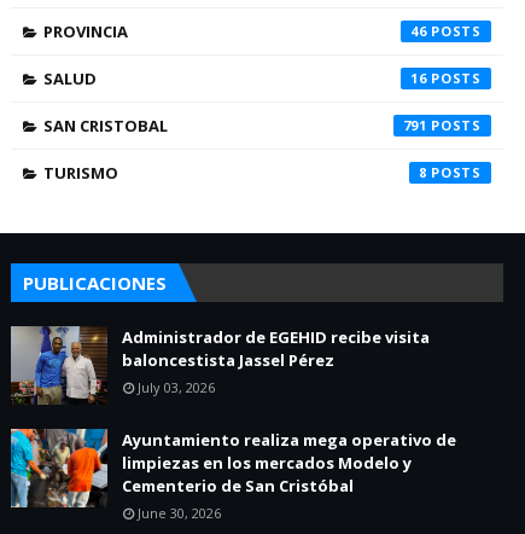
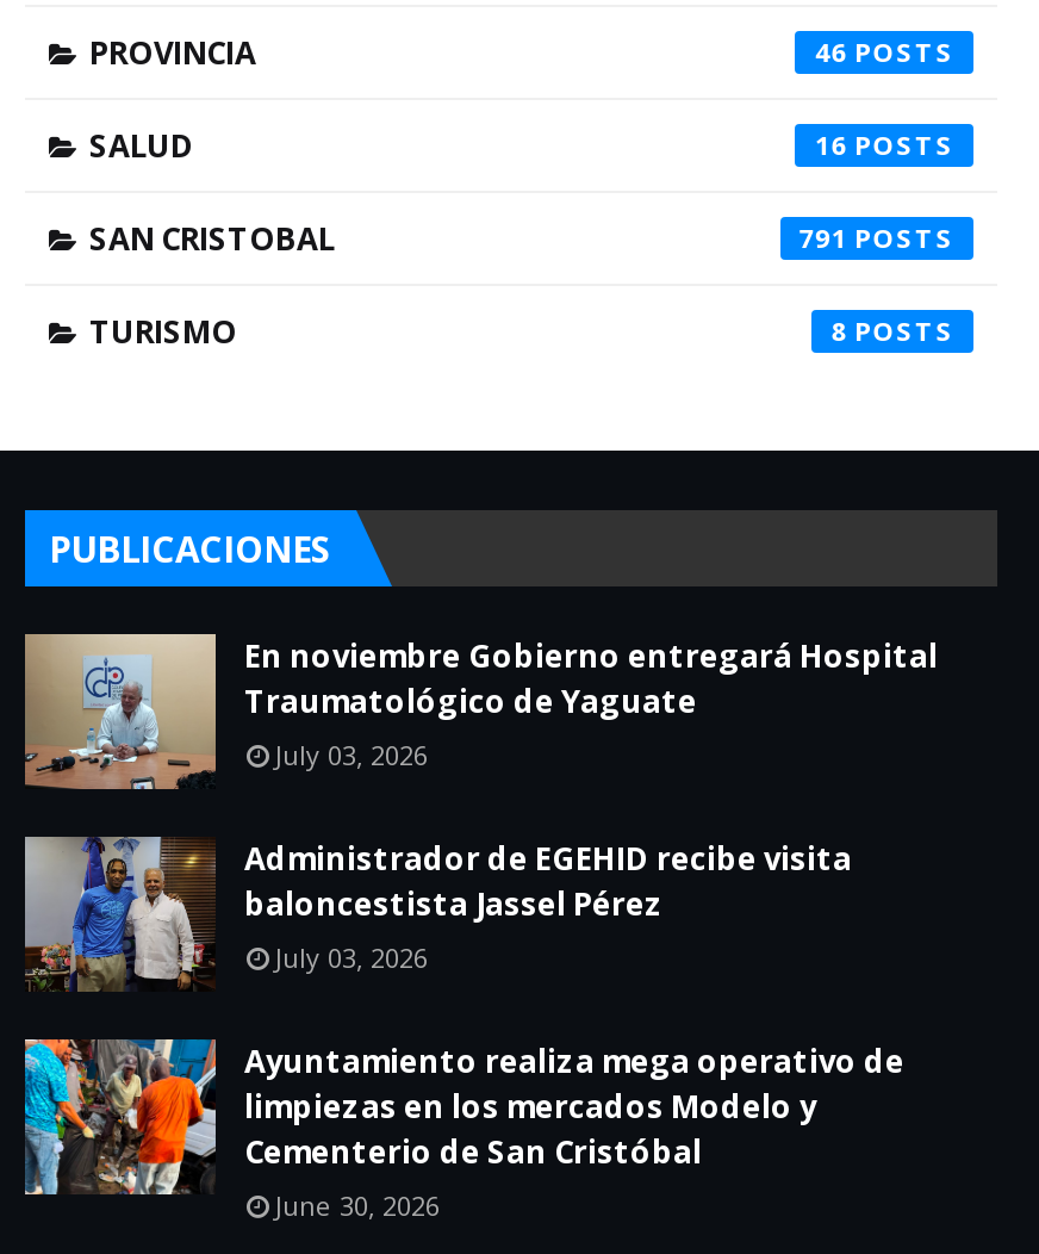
none -> [25,632,938,791] [image] | En noviembre Gobierno entregará Hospital | Traumatológico de Yaguate | July 03, 2026

